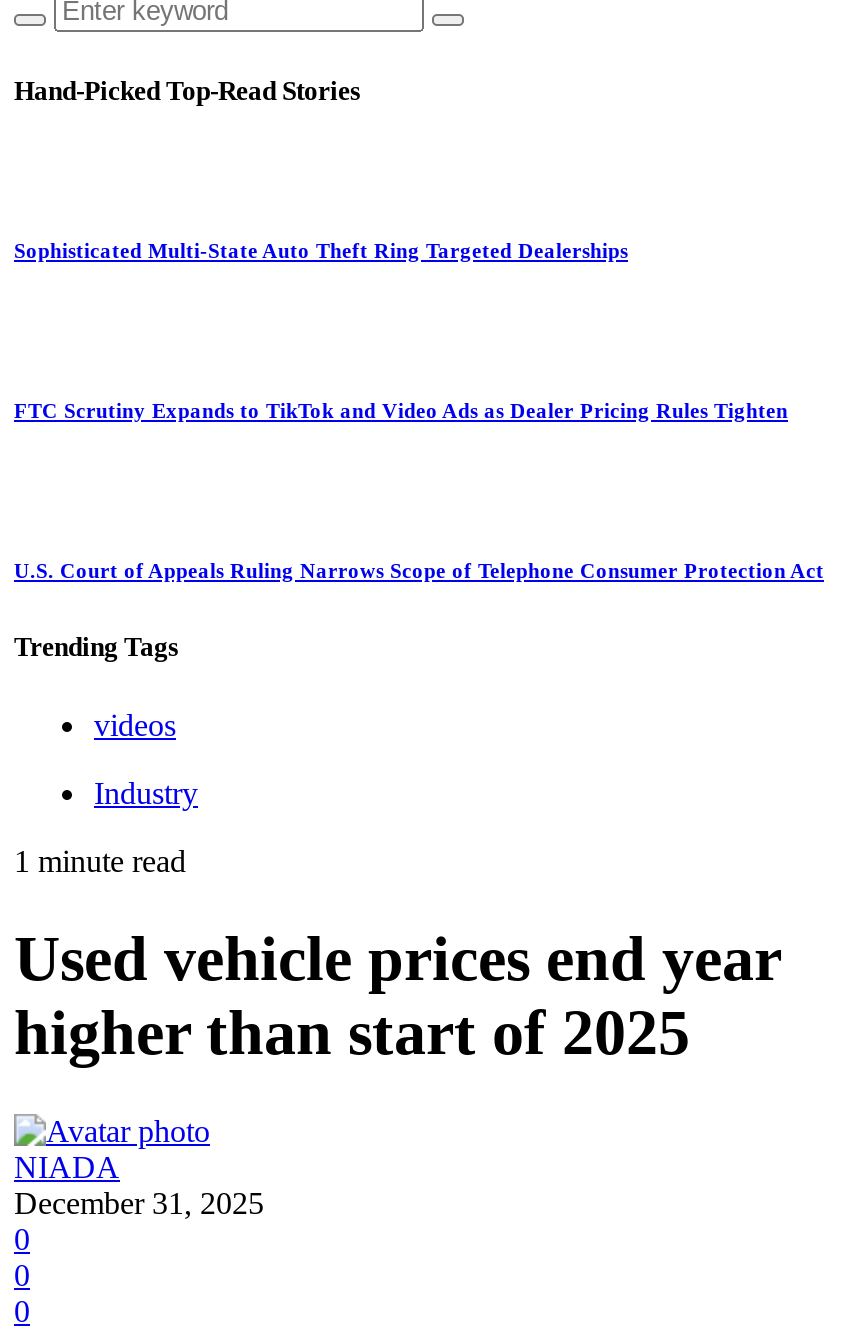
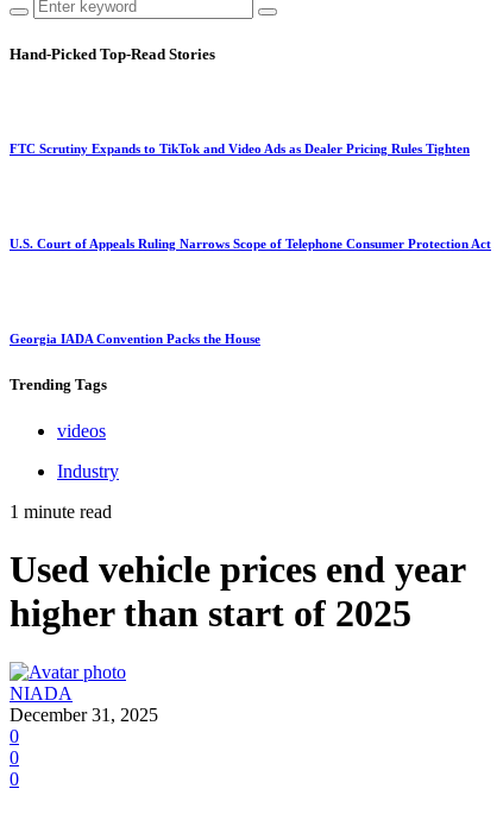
[14,238,628,262] Sophisticated Multi-State Auto Theft Ring Targeted Dealerships -> none
moved [14,398,824,582] -> [10,141,491,251]: FTC Scrutiny Expands to TikTok and Video Ads as Dealer Pricing Rules Tighten | U.S. Court of Appeals Ruling Narrows Scope of Telephone Consumer Protection Act
none -> [10,331,260,346] Georgia IADA Convention Packs the House

